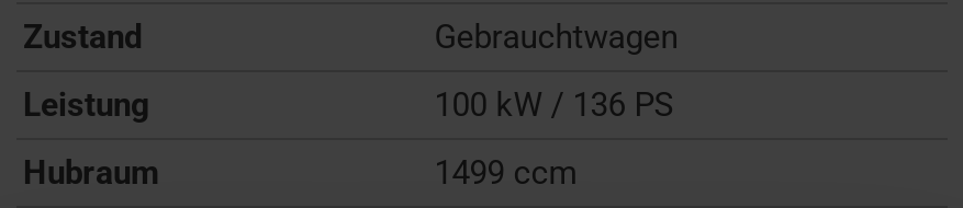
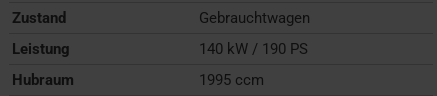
[434,86,674,125] 100 kW / 136 PS -> [199,40,308,58] 140 kW / 190 PS
[434,154,577,193] 1499 ccm -> [199,71,264,89] 1995 ccm

